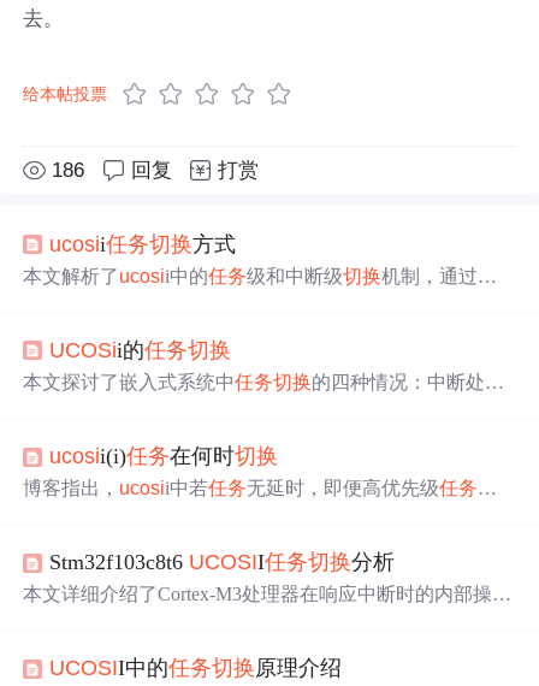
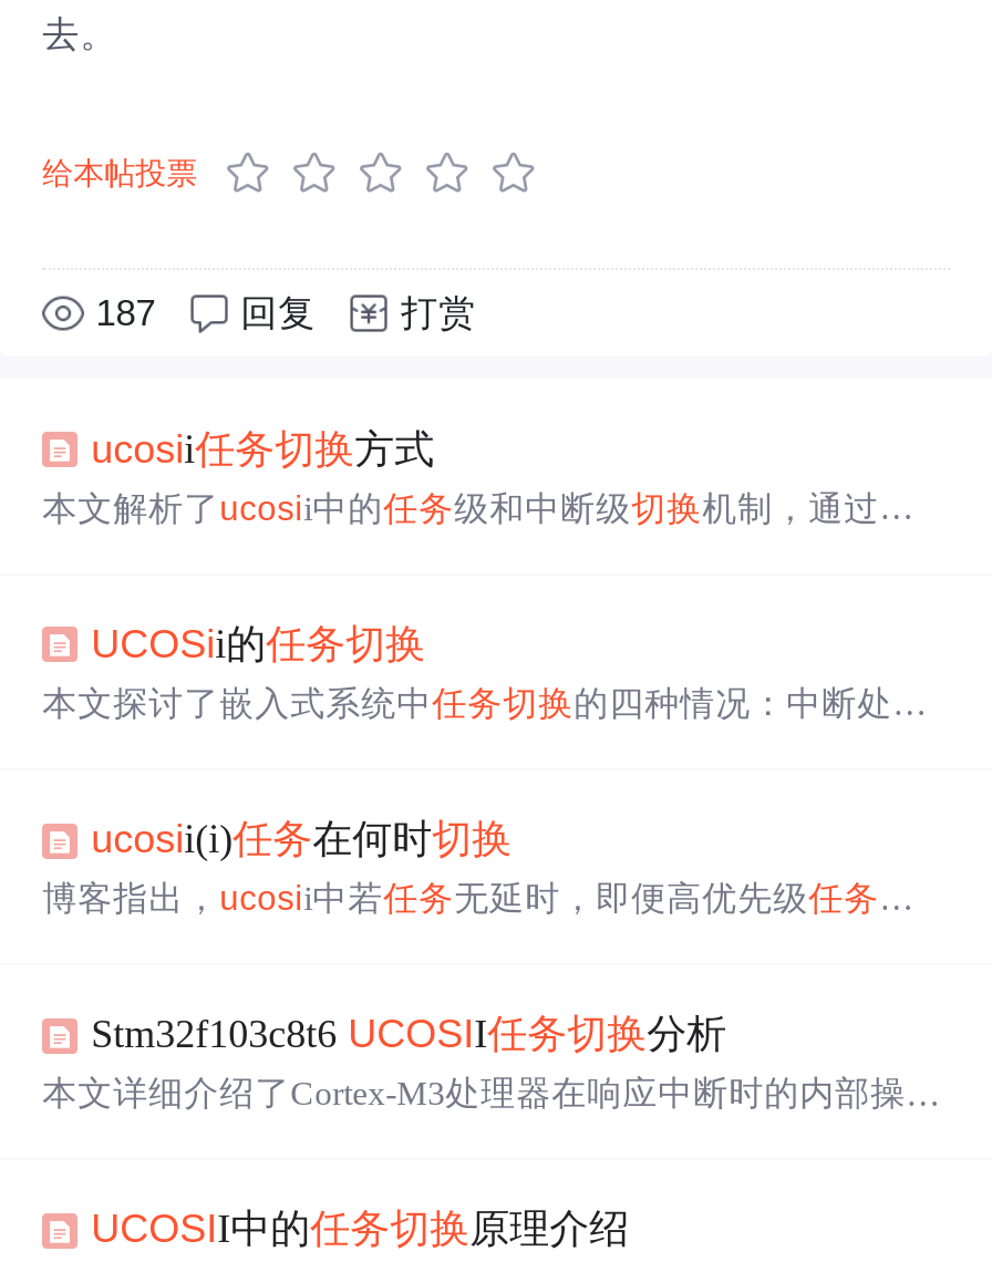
[52,159,84,182] 186 -> [96,293,155,335] 187

